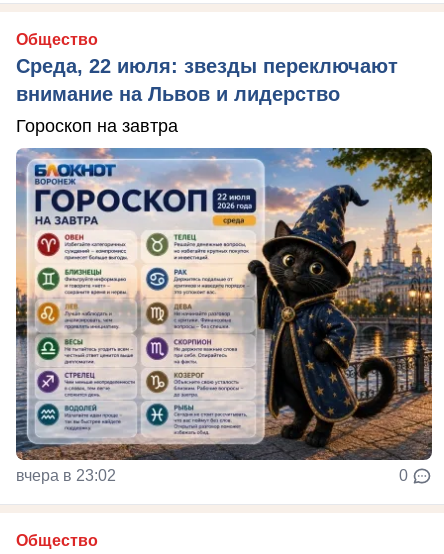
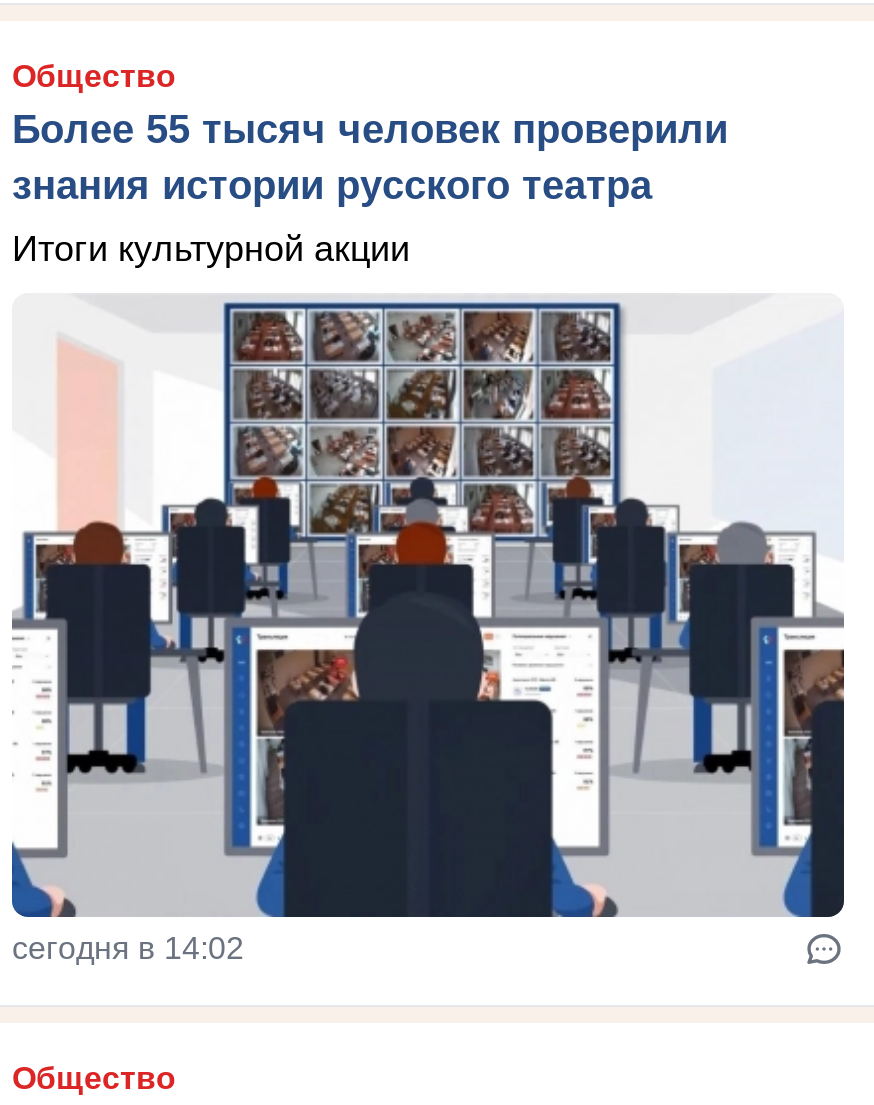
[16,55,398,105] Среда, 22 июля: звезды переключают | внимание на Львов и лидерство -> [12,107,728,207] Более 55 тысяч человек проверили | знания истории русского театра
[16,116,178,136] Гороскоп на завтра -> [12,229,410,269] Итоги культурной акции
[15,147,433,484] [image] | вчера в 23:02 | 0 -> [10,293,846,965] [image] | сегодня в 14:02

